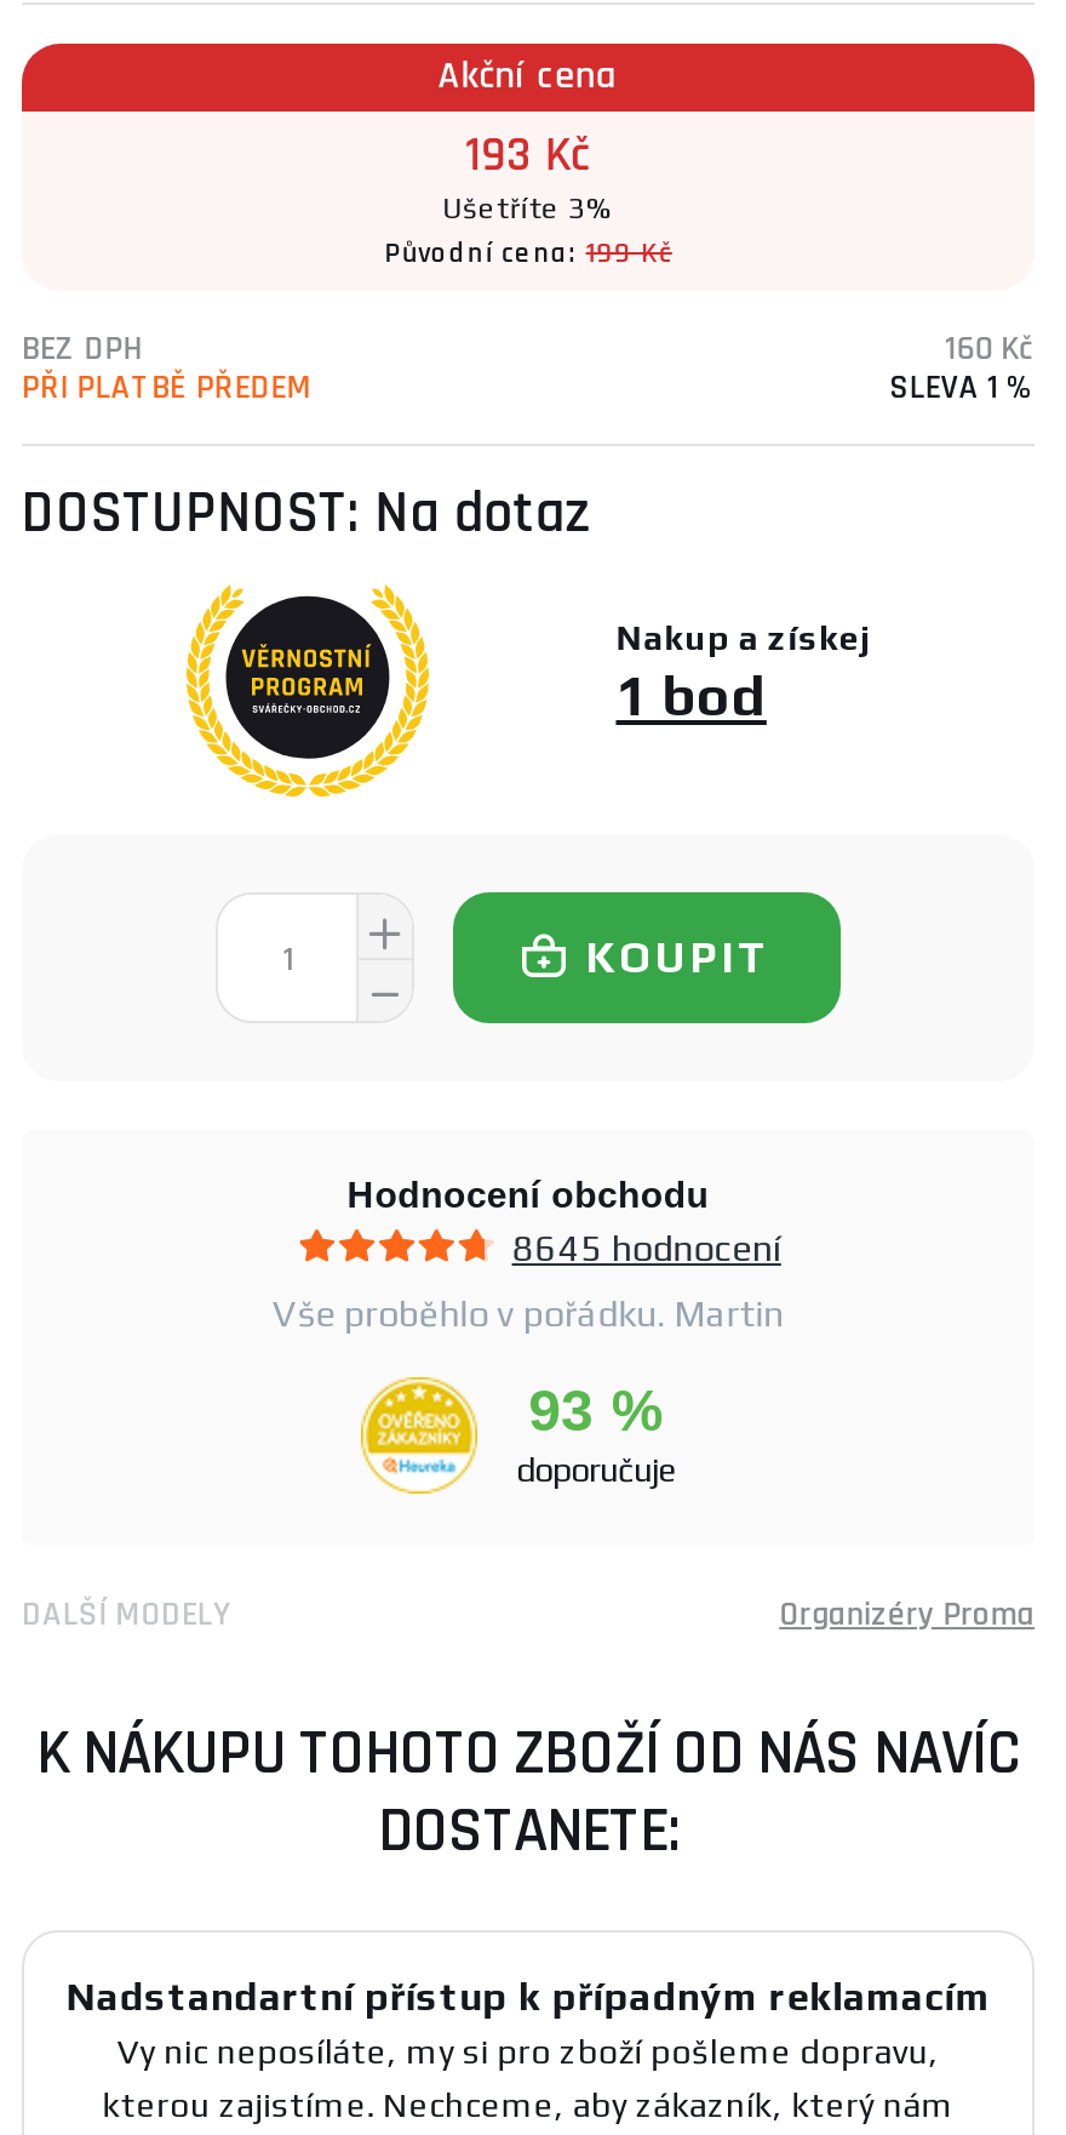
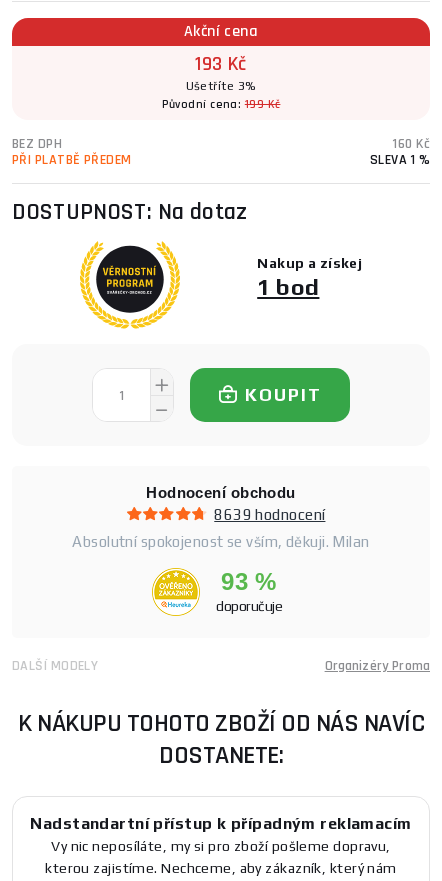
[512,1227,781,1268] 8645 hodnocení -> [214,506,325,523] 8639 hodnocení
[272,1292,784,1333] Vše proběhlo v pořádku. Martin -> [72,533,370,550] Absolutní spokojenost se vším, děkuji. Milan

